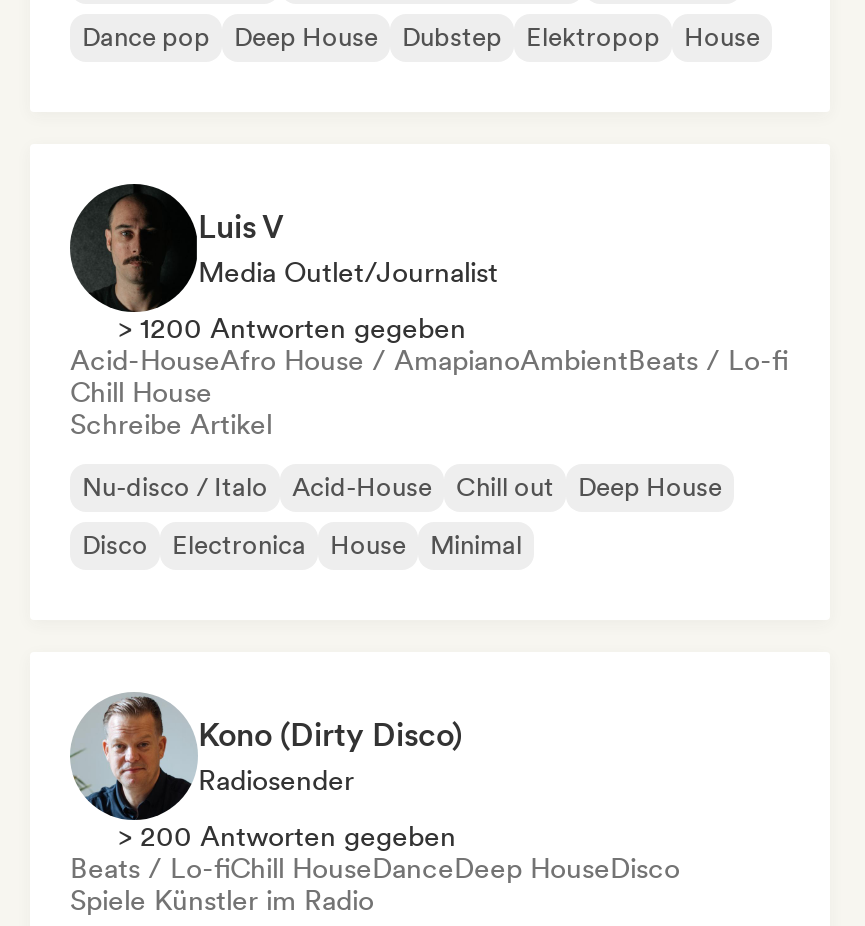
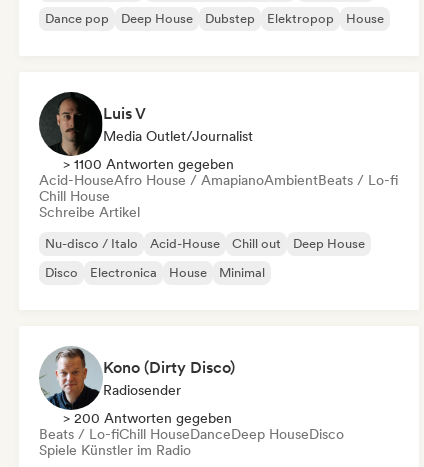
[118,312,466,344] > 1200 Antworten gegeben -> [63,156,234,172] > 1100 Antworten gegeben

